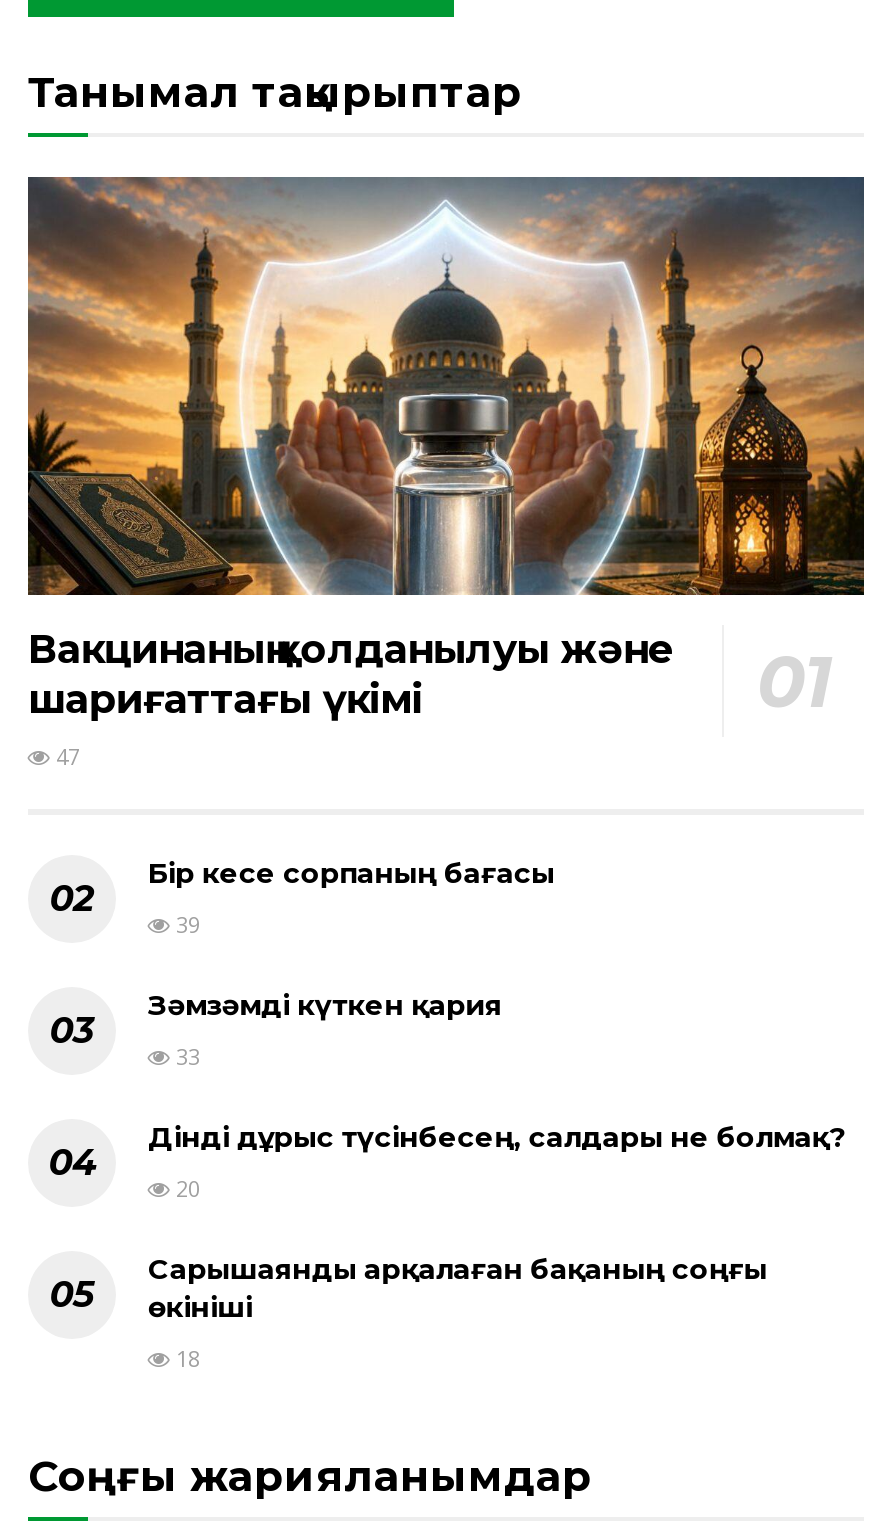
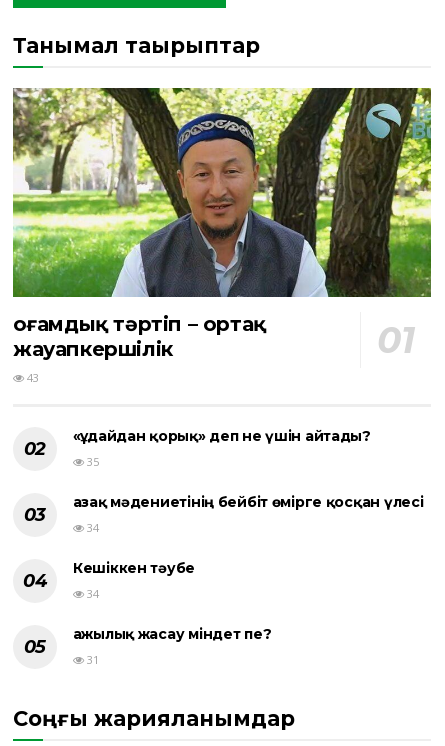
[26,175,866,771] [image] | Вакцинаның қолданылуы және | шариғаттағы үкімі | 47 -> [12,87,432,385] [image] | Қоғамдық тәртіп – ортақ | жауапкершілік | 43
[148,855,555,891] Бір кесе сорпаның бағасы -> [73,427,371,445] «Құдайдан қорық» деп не үшін айтады?
[170,909,200,939] 39 -> [84,454,99,469] 35
[148,987,502,1023] Зәмзәмді күткен қария -> [73,493,423,511] Қазақ мәдениетінің бейбіт өмірге қосқан үлесі
[170,1041,200,1071] 33 -> [84,520,99,535] 34
[148,1119,846,1155] Дінді дұрыс түсінбесең, салдары не болмақ? -> [73,559,195,577] Кешіккен тәубе
[170,1173,200,1203] 20 -> [84,586,99,601] 34
[148,1251,767,1325] Сарышаянды арқалаған бақаның соңғы | өкініші -> [73,625,271,643] Қажылық жасау міндет пе?
[170,1343,200,1373] 18 -> [84,652,99,667] 31

